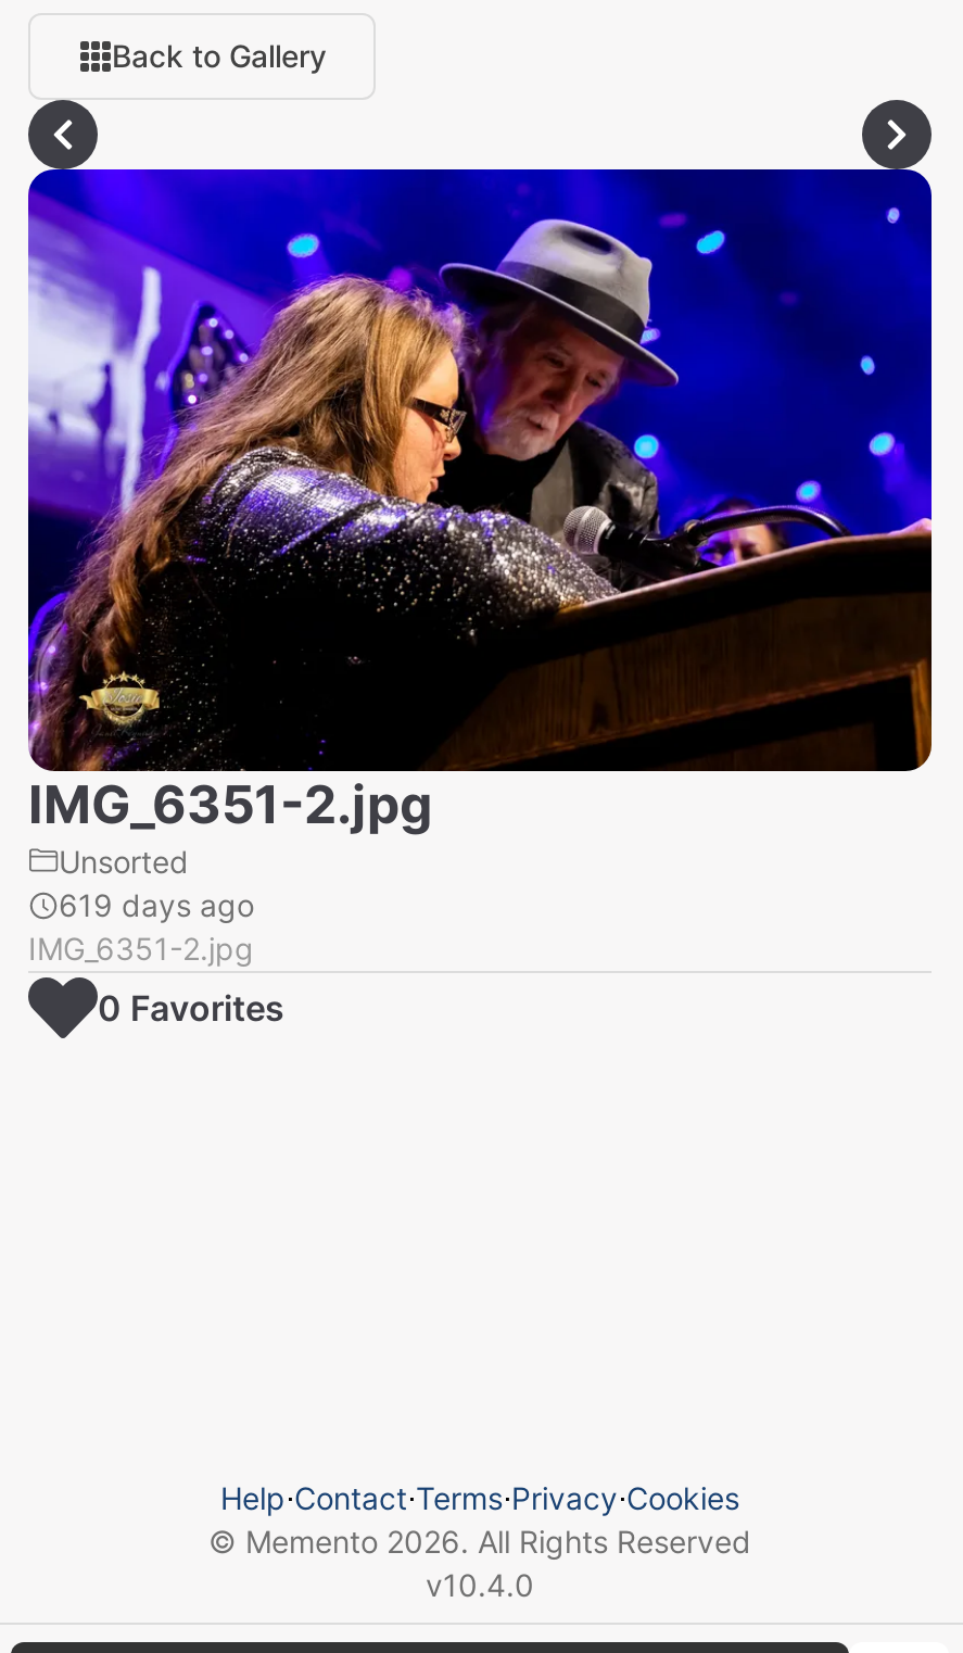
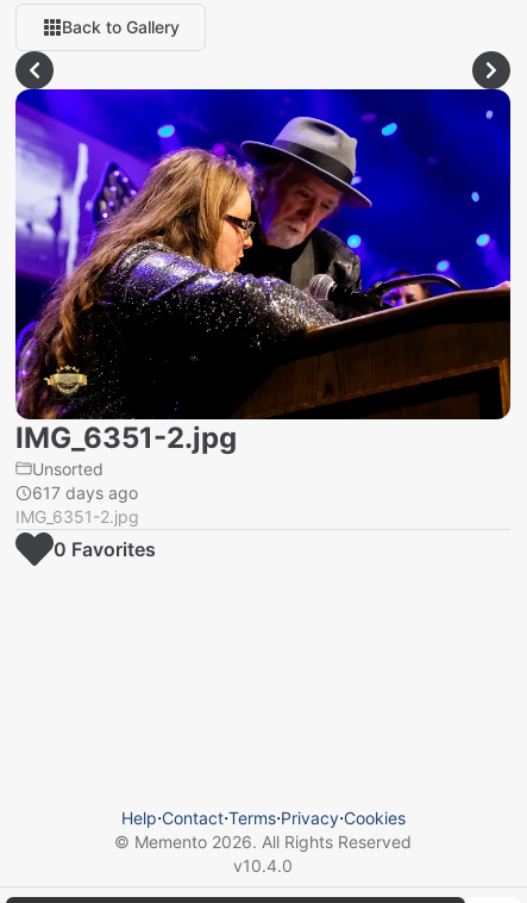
[59,886,254,923] 619 days ago -> [32,483,138,503] 617 days ago

